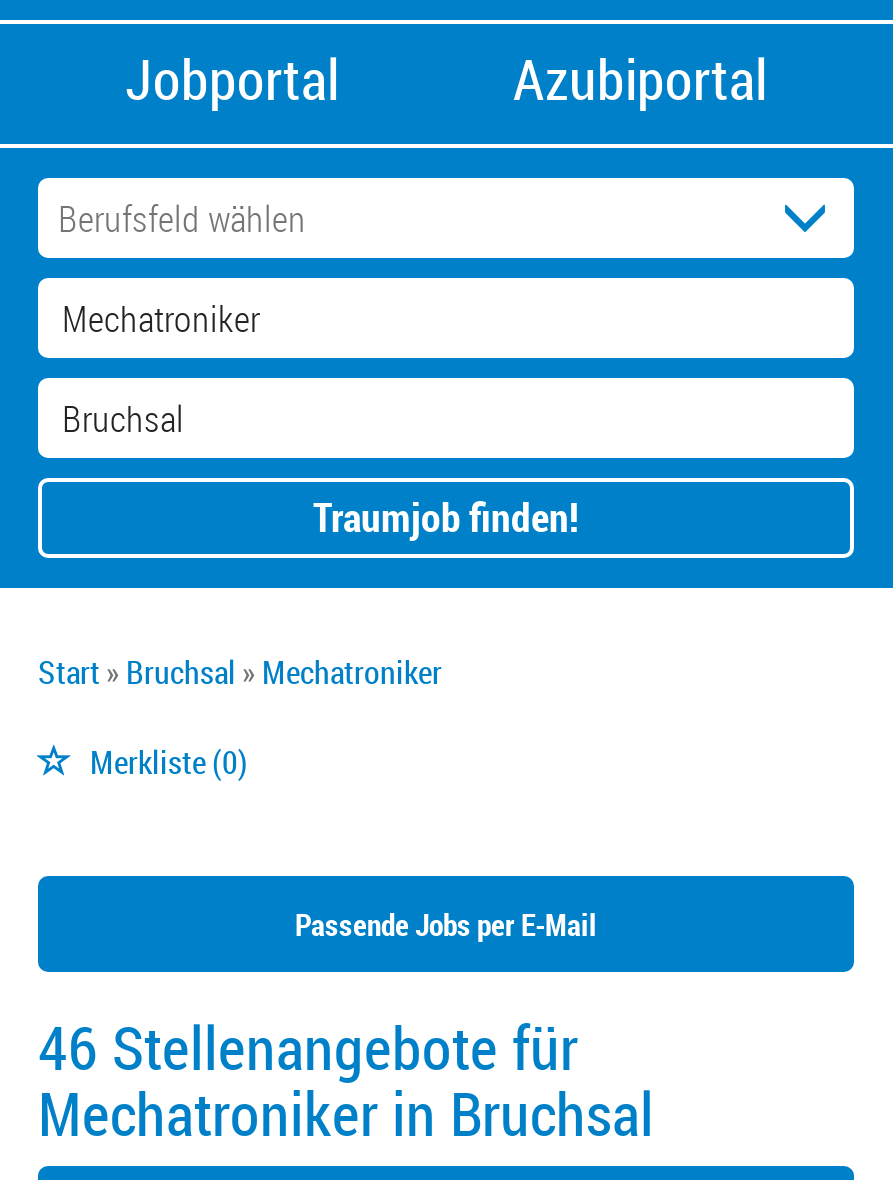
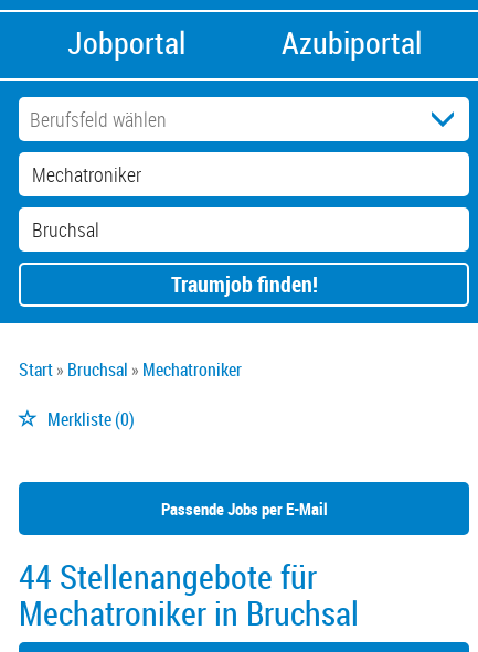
[38,1006,578,1088] 46 Stellenangebote für -> [19,554,317,599] 44 Stellenangebote für

